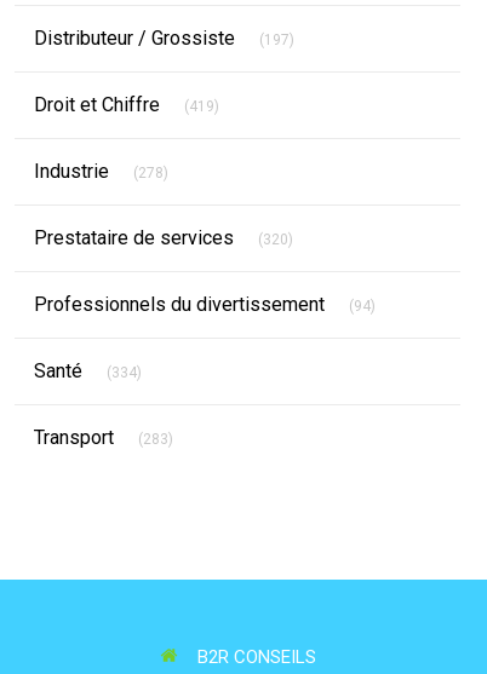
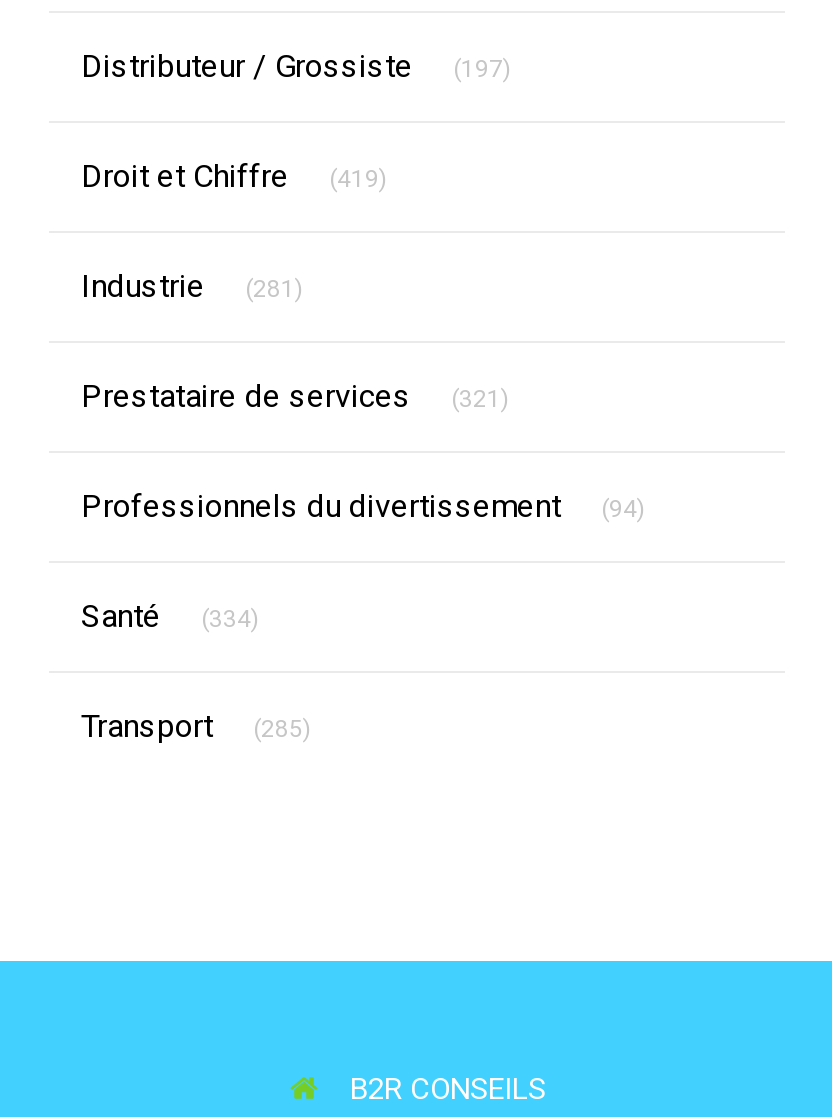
[34,159,168,182] Industrie (278) -> [81,267,303,305] Industrie (281)
[34,226,293,249] Prestataire de services (320) -> [81,377,509,415] Prestataire de services (321)
[34,425,173,448] Transport (283) -> [81,707,311,745] Transport (285)

